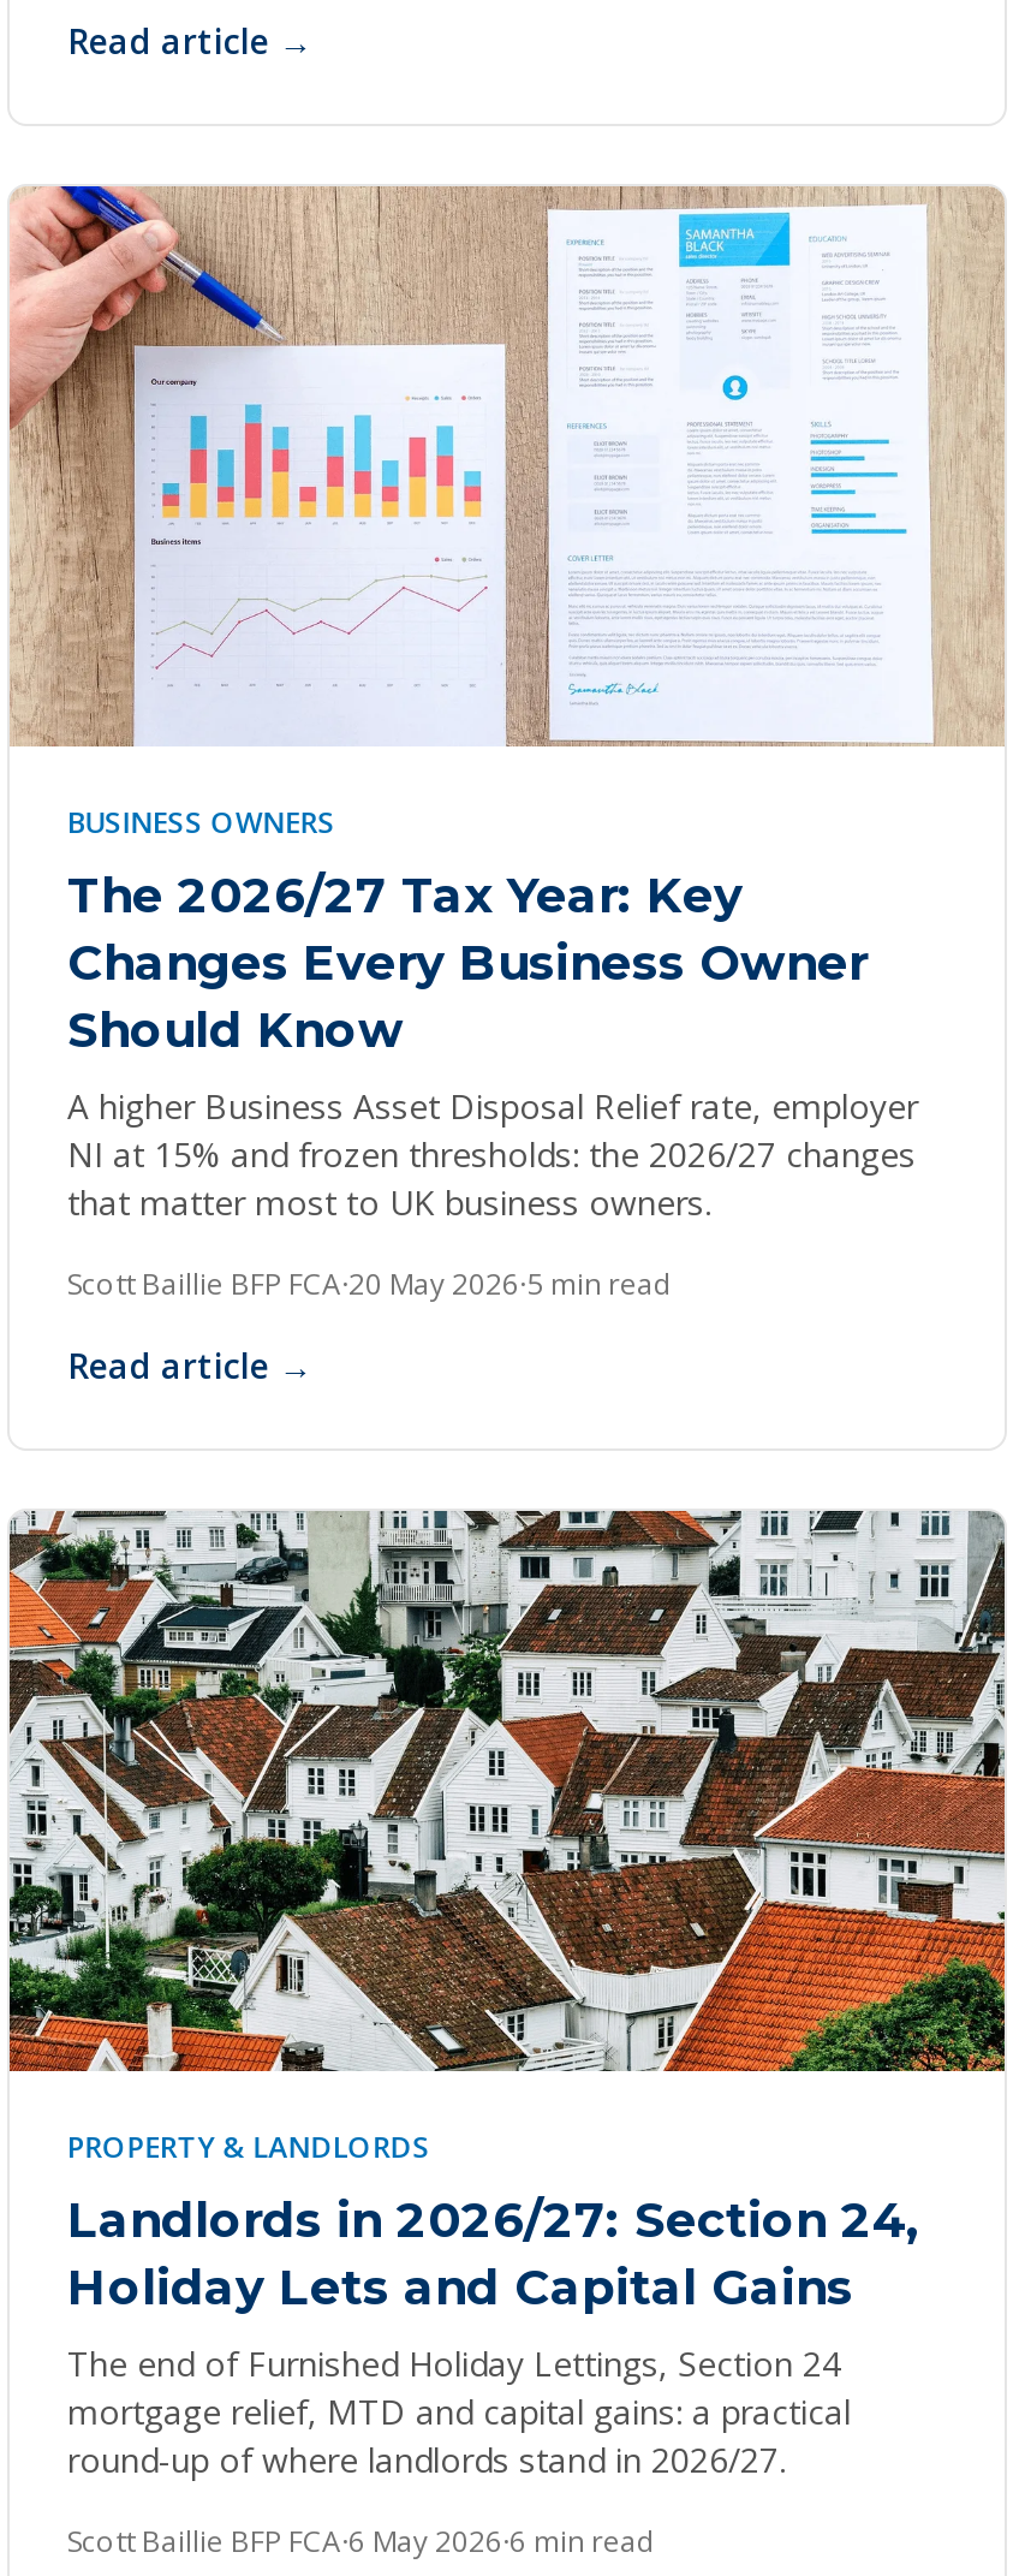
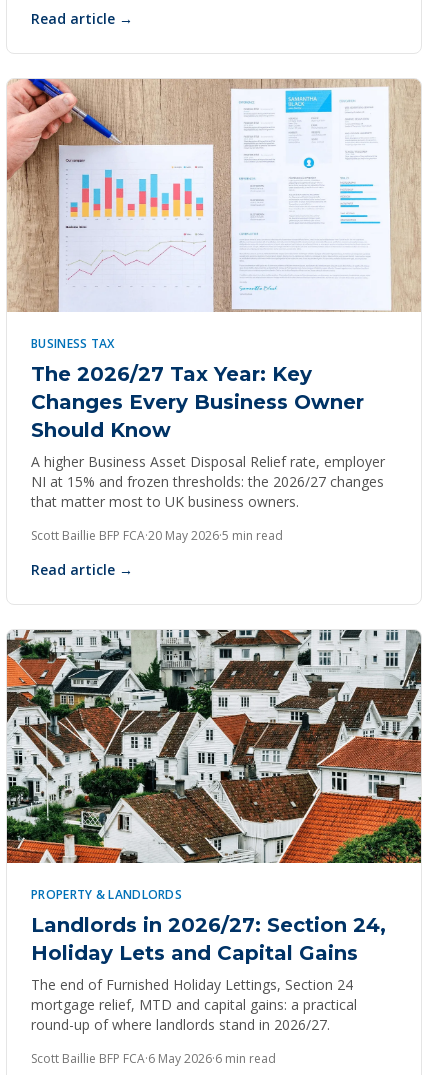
[67,802,335,842] BUSINESS OWNERS -> [31,335,115,352] BUSINESS TAX

